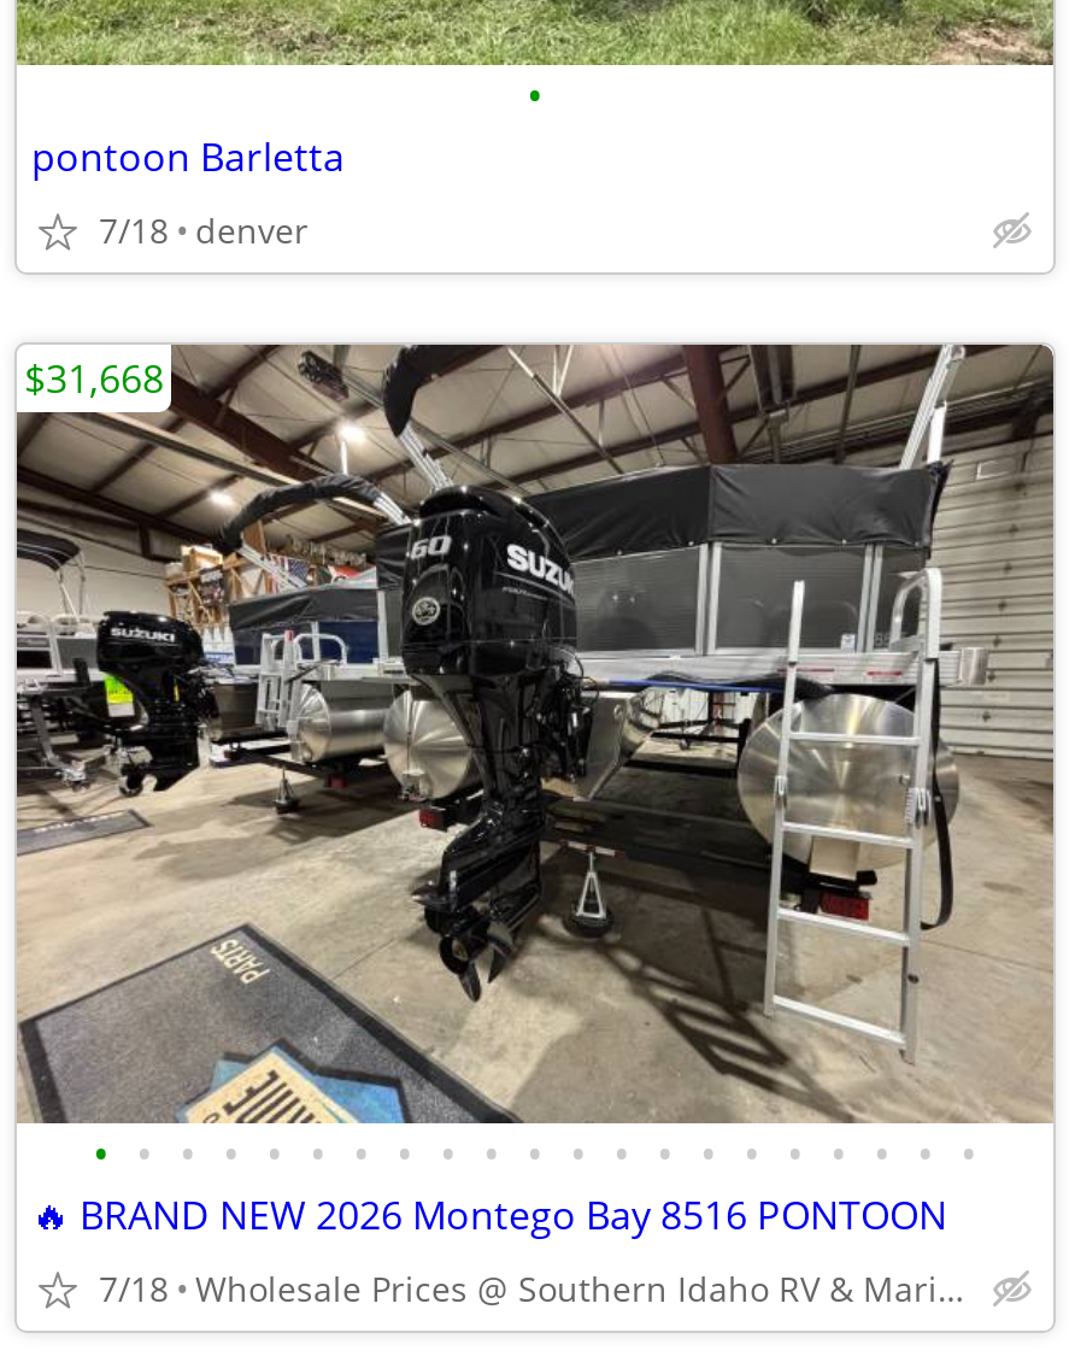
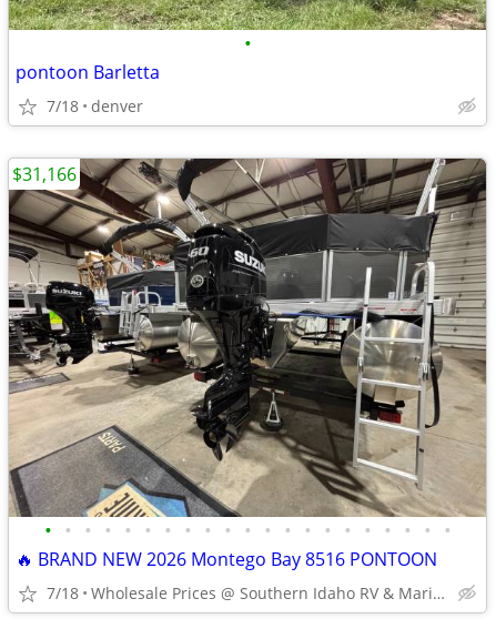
[24,352,164,405] $31,668 -> [12,162,77,186] $31,166

